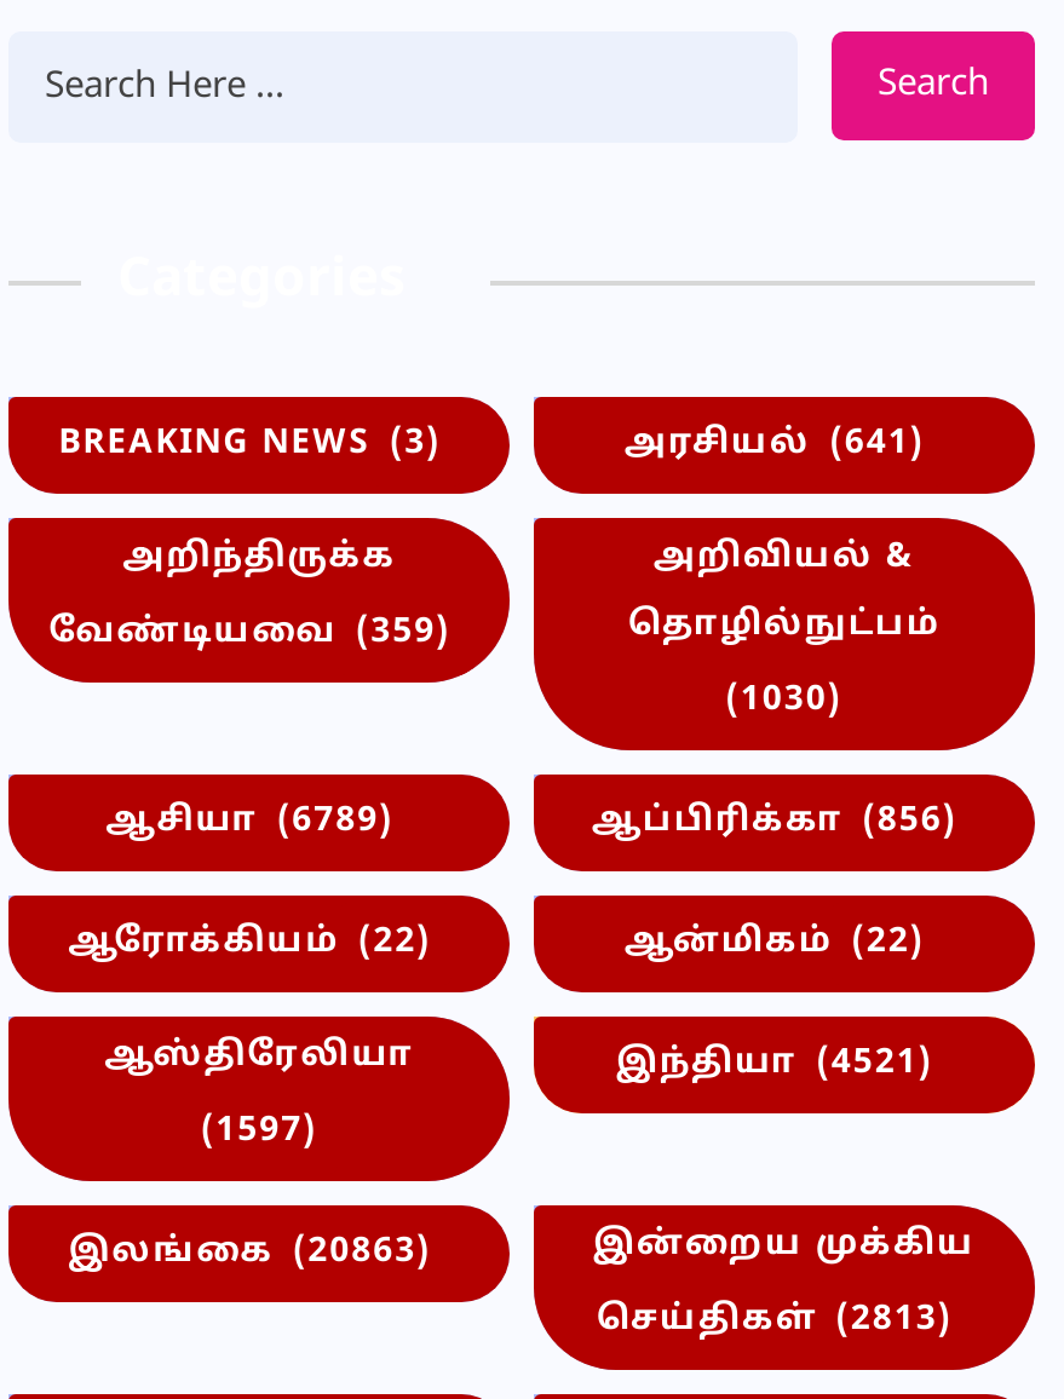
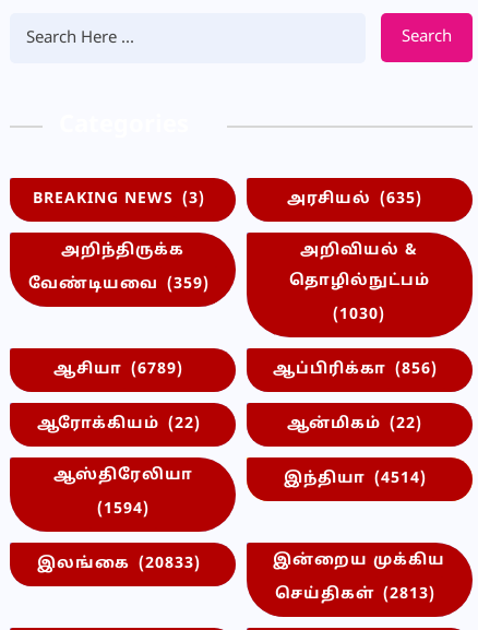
[624,424,925,465] அரசியல் (641) -> [287,190,423,209] அரசியல் (635)
[616,1044,933,1085] இந்தியா (4521) -> [284,470,427,488] இந்தியா (4514)
[201,1111,317,1153] (1597) -> [97,500,149,519] (1594)
[68,1232,431,1274] இலங்கை (20863) -> [37,555,200,573] இலங்கை (20833)

